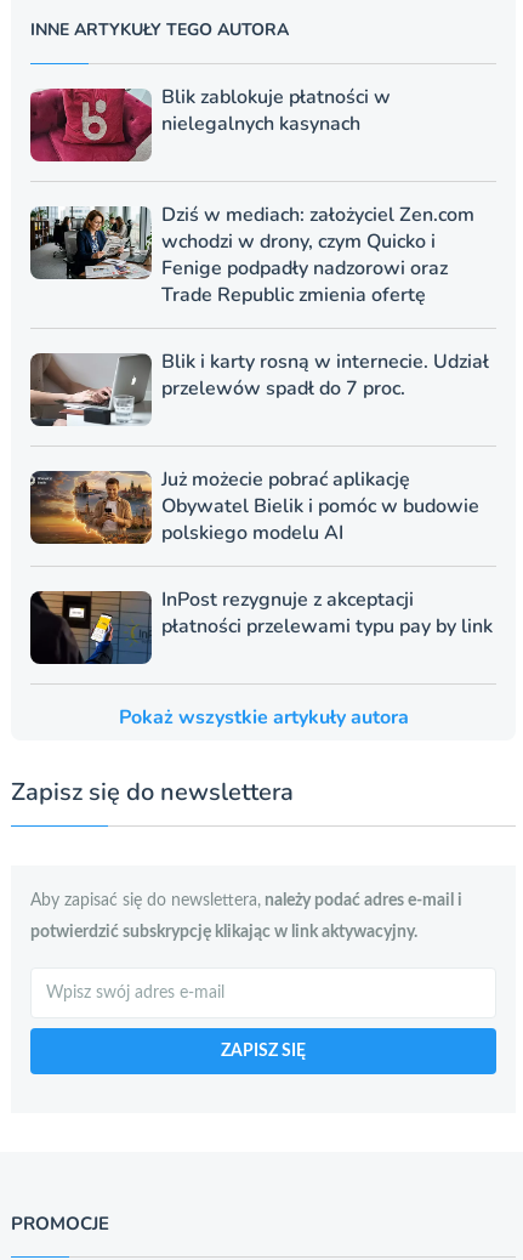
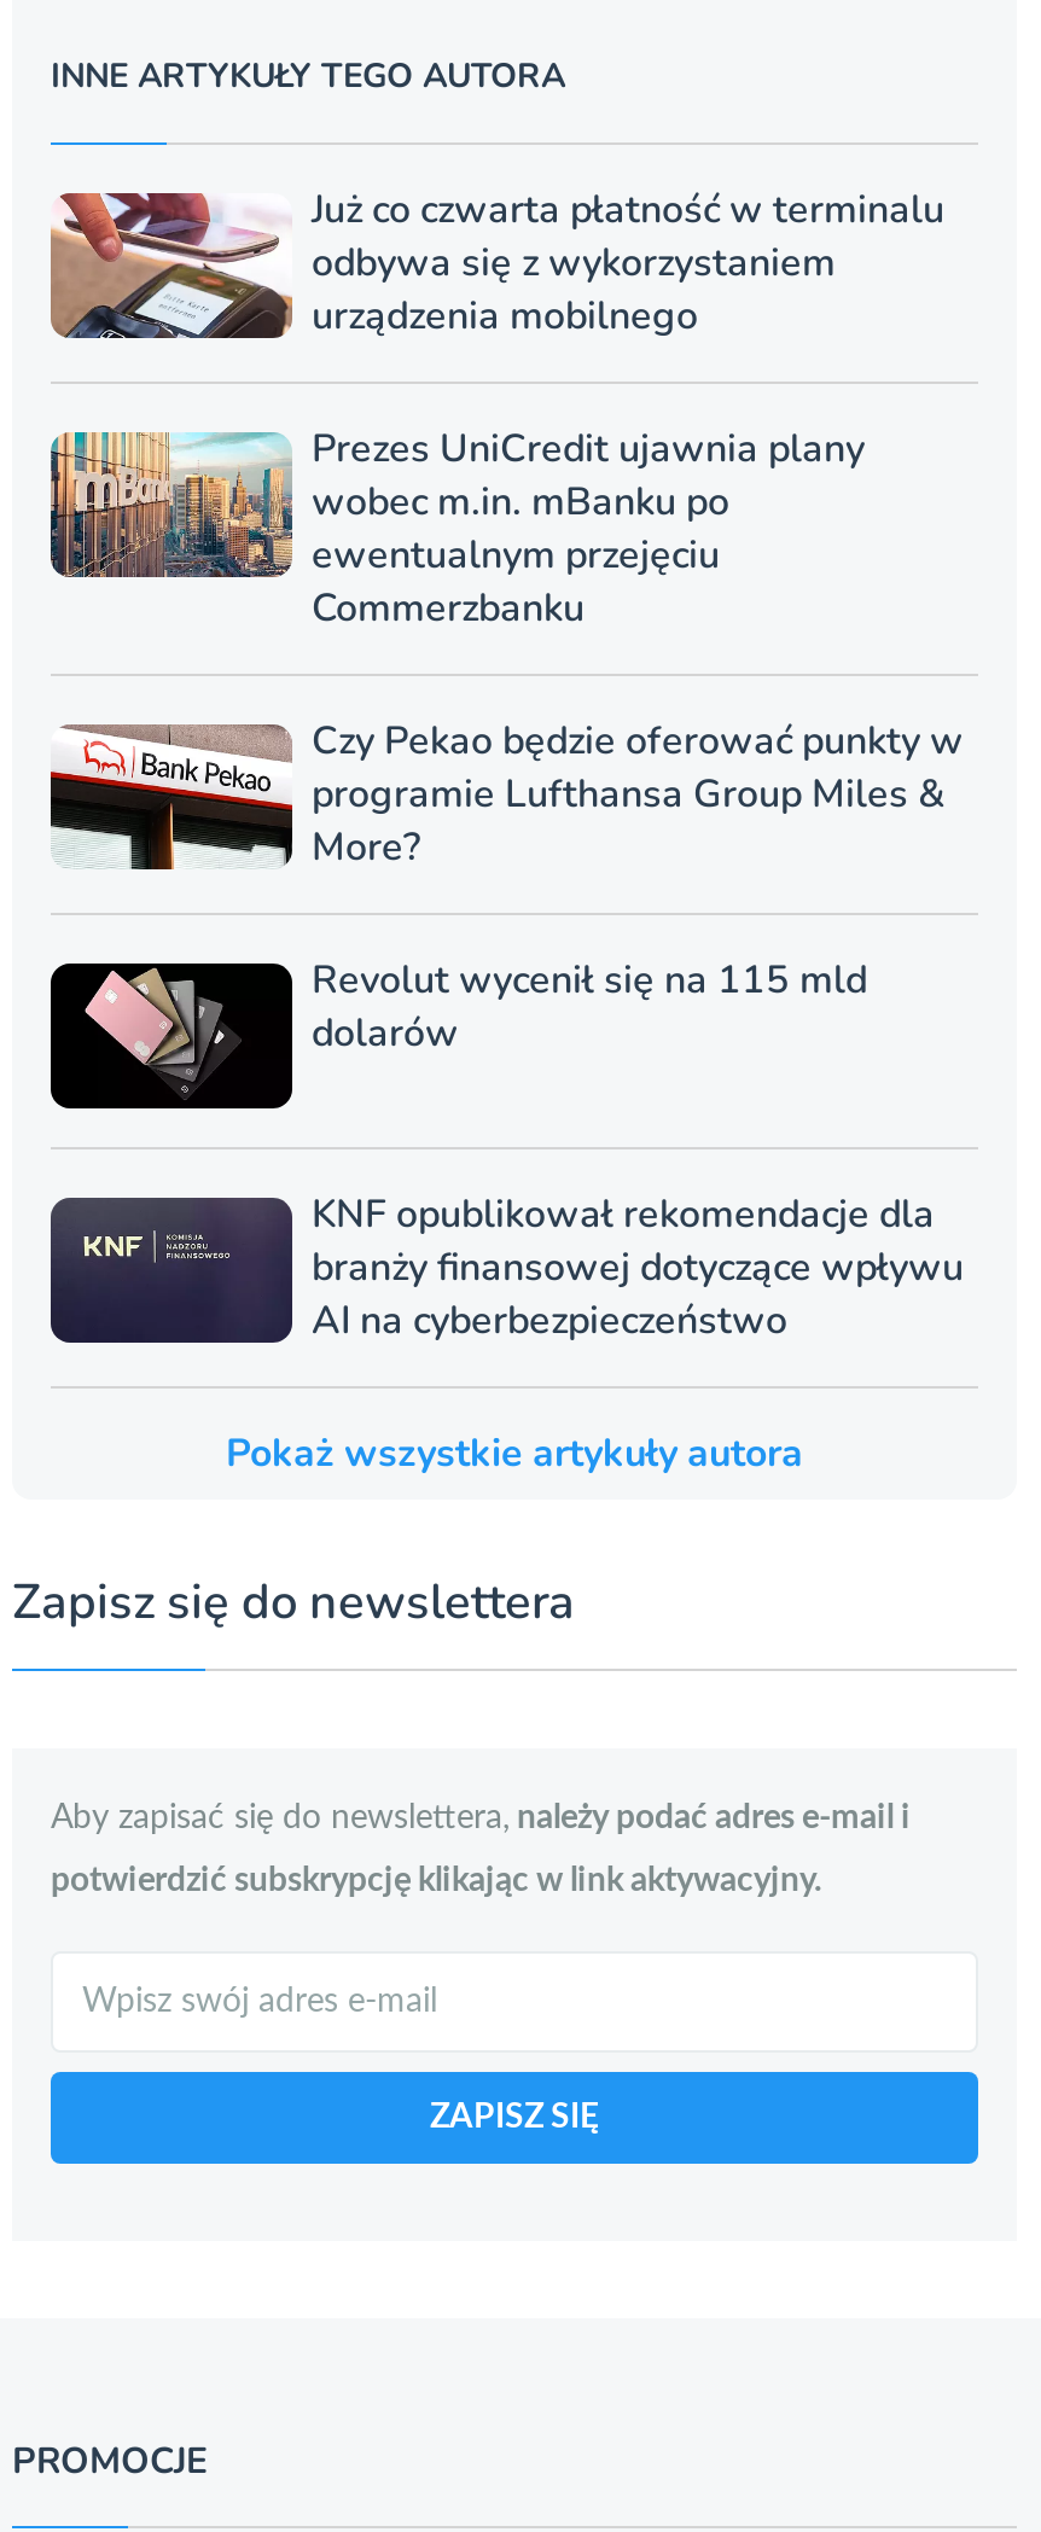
[29,84,391,163] [image] | Blik zablokuje płatności w | nielegalnych kasynach -> [51,184,944,343] [image] | Już co czwarta płatność w terminalu | odbywa się z wykorzystaniem | urządzenia mobilnego
[30,202,474,308] [image] | Dziś w mediach: założyciel Zen.com | wchodzi w drony, czym Quicko i | Fenige podpadły nadzorowi oraz | Trade Republic zmienia ofertę -> [51,423,865,635] [image] | Prezes UniCredit ujawnia plany | wobec m.in. mBanku po | ewentualnym przejęciu | Commerzbanku
[29,348,489,427] [image] | Blik i karty rosną w internecie. Udział | przelewów spadł do 7 proc. -> [51,715,964,874] [image] | Czy Pekao będzie oferować punkty w | programie Lufthansa Group Miles & | More?
[29,466,479,546] [image] | Już możecie pobrać aplikację | Obywatel Bielik i pomóc w budowie | polskiego modelu AI -> [48,954,867,1111] [image] | Revolut wycenił się na 115 mld | dolarów
[30,586,493,665] [image] | InPost rezygnuje z akceptacji | płatności przelewami typu pay by link -> [51,1188,964,1348] [image] | KNF opublikował rekomendacje dla | branży finansowej dotyczące wpływu | AI na cyberbezpieczeństwo

